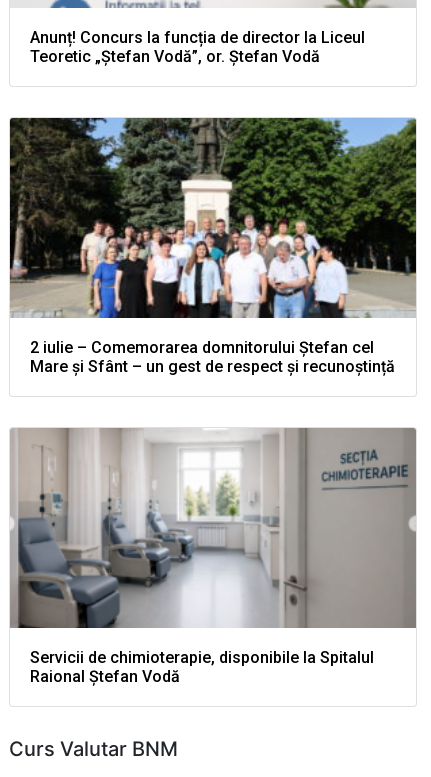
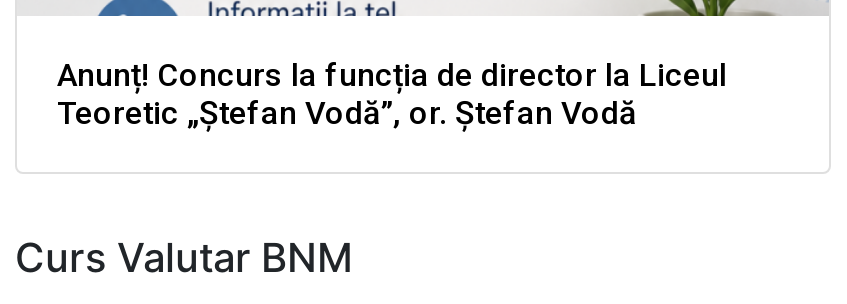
[9,117,417,376] [image] | 2 iulie – Comemorarea domnitorului Ștefan cel | Mare și Sfânt – un gest de respect și recunoștință -> none
[10,427,416,686] [image] | Servicii de chimioterapie, disponibile la Spitalul | Raional Ștefan Vodă -> none

